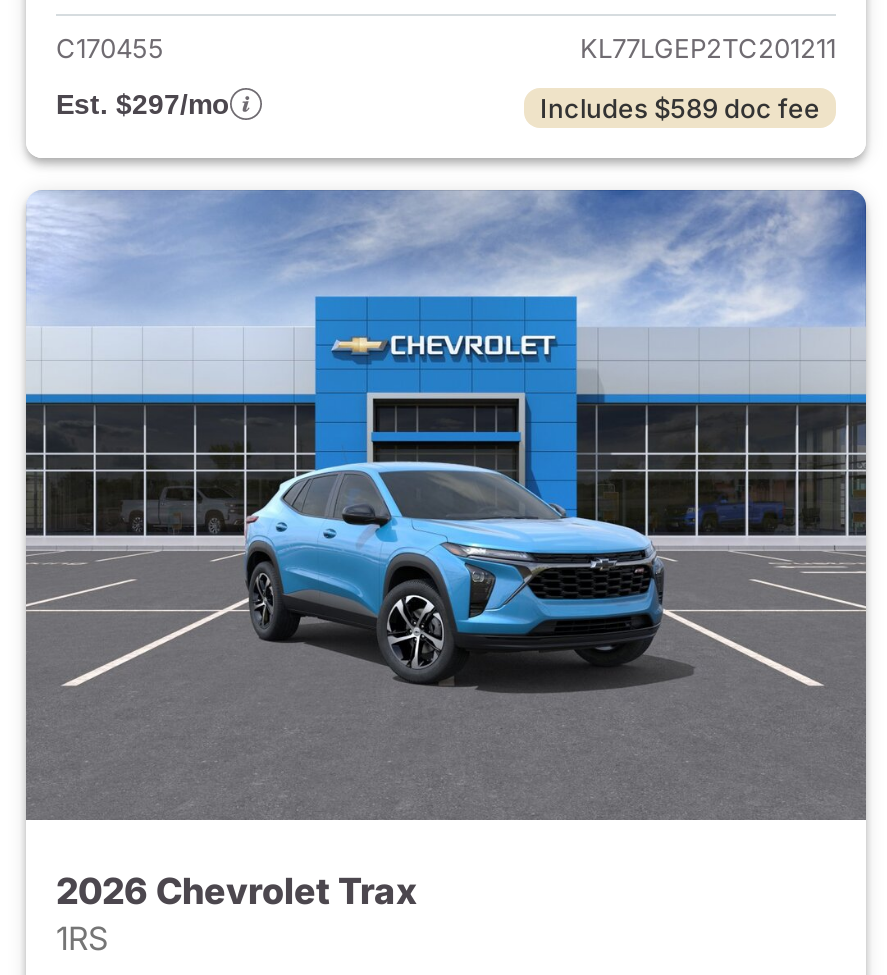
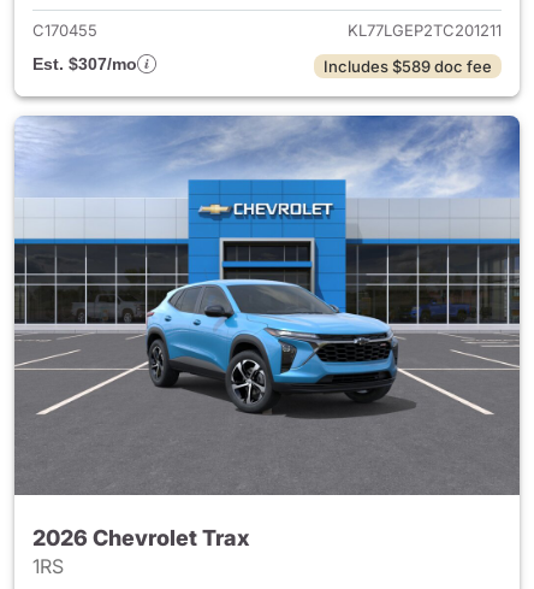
[56,88,230,120] Est. $297/mo -> [32,54,137,73] Est. $307/mo

